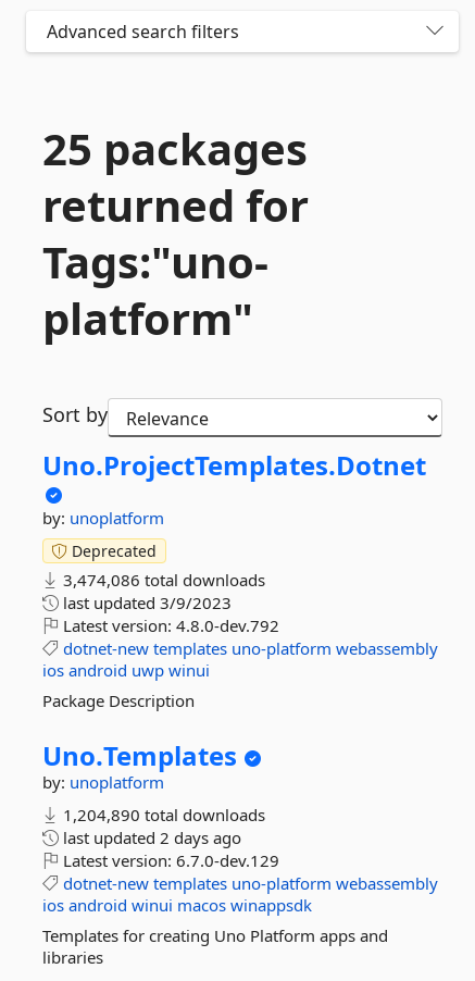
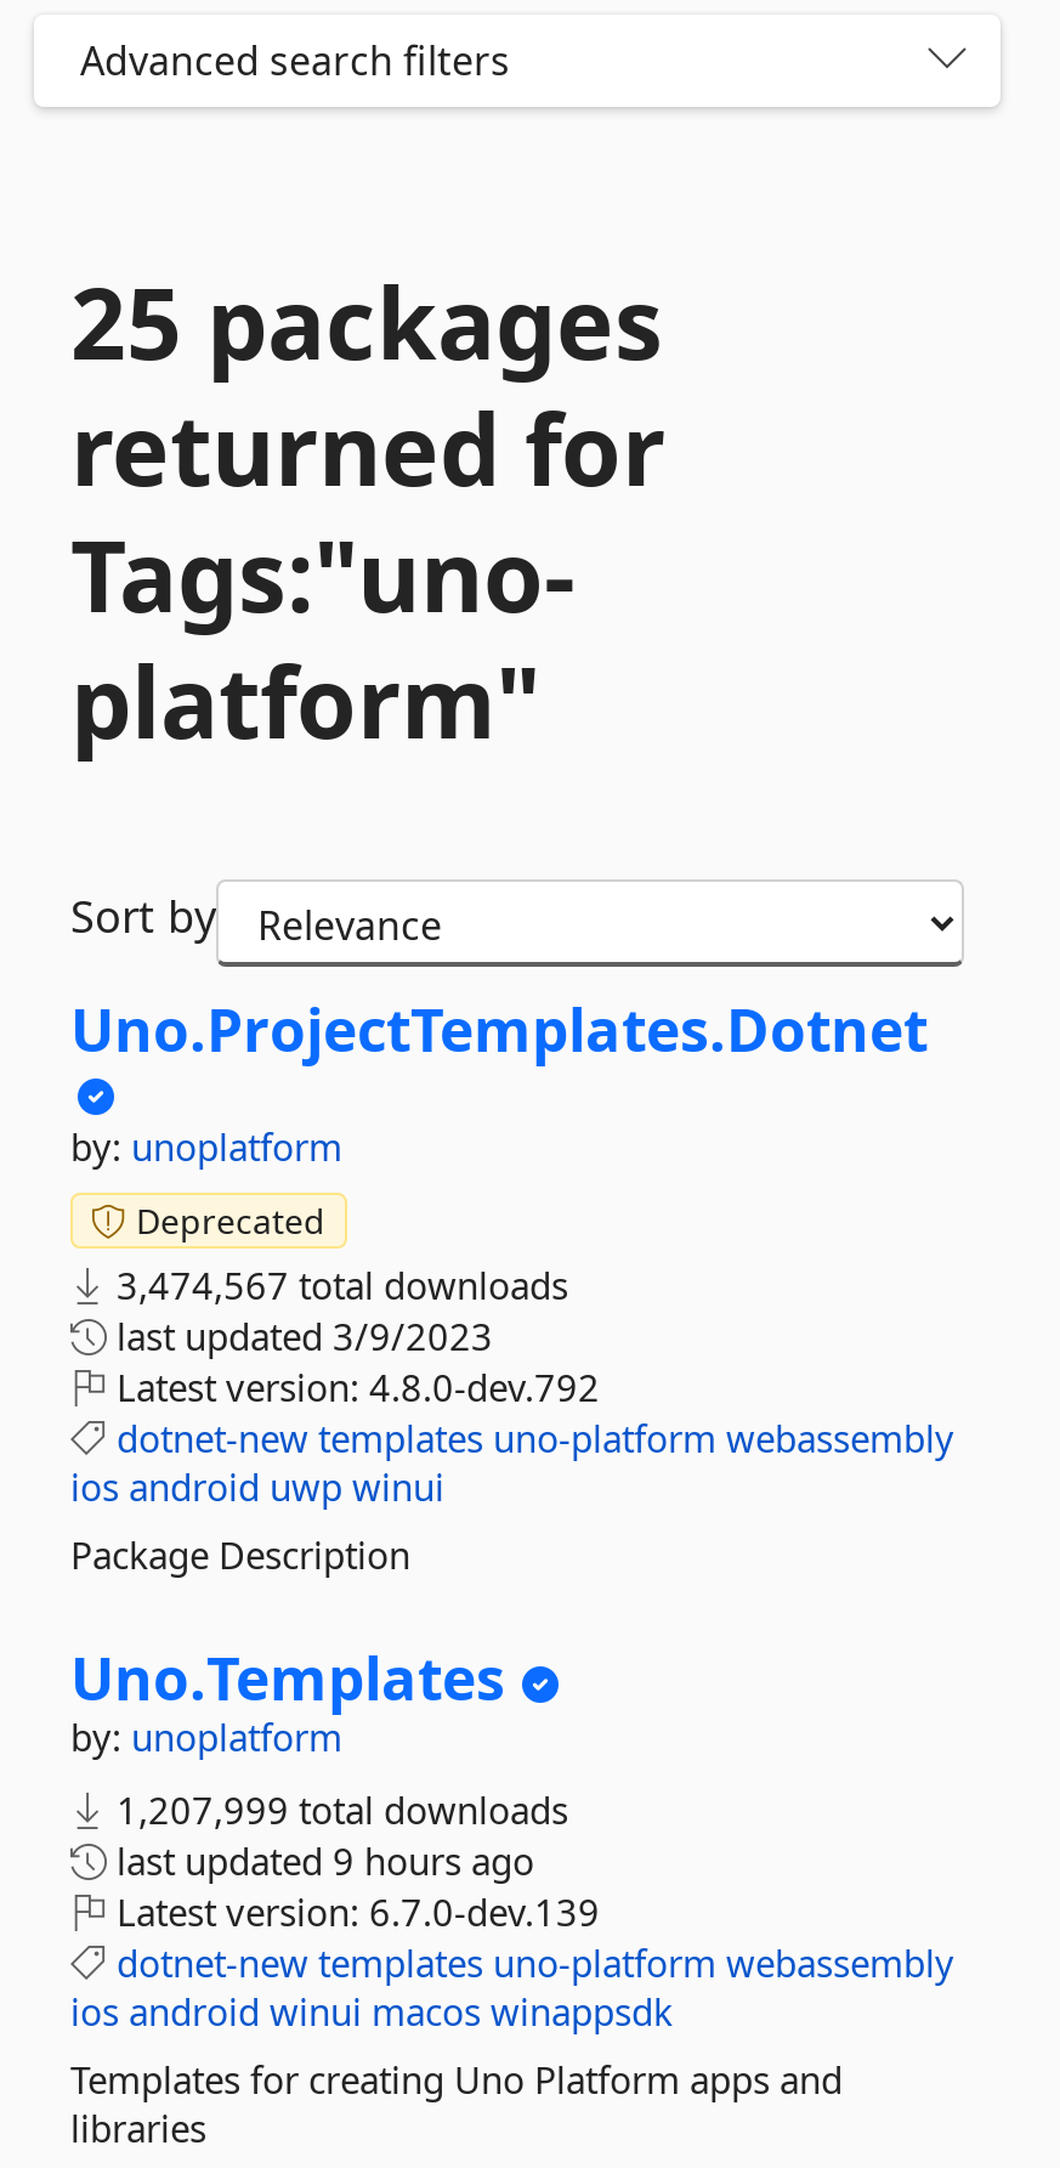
[59,569,265,591] 3,474,086 total downloads -> [107,1261,568,1309] 3,474,567 total downloads
[59,804,265,825] 1,204,890 total downloads -> [107,1785,568,1834] 1,207,999 total downloads
[59,827,241,848] last updated 2 days ago -> [107,1836,534,1885] last updated 9 hours ago
[59,849,279,871] Latest version: 6.7.0-dev.129 -> [107,1887,600,1936] Latest version: 6.7.0-dev.139

